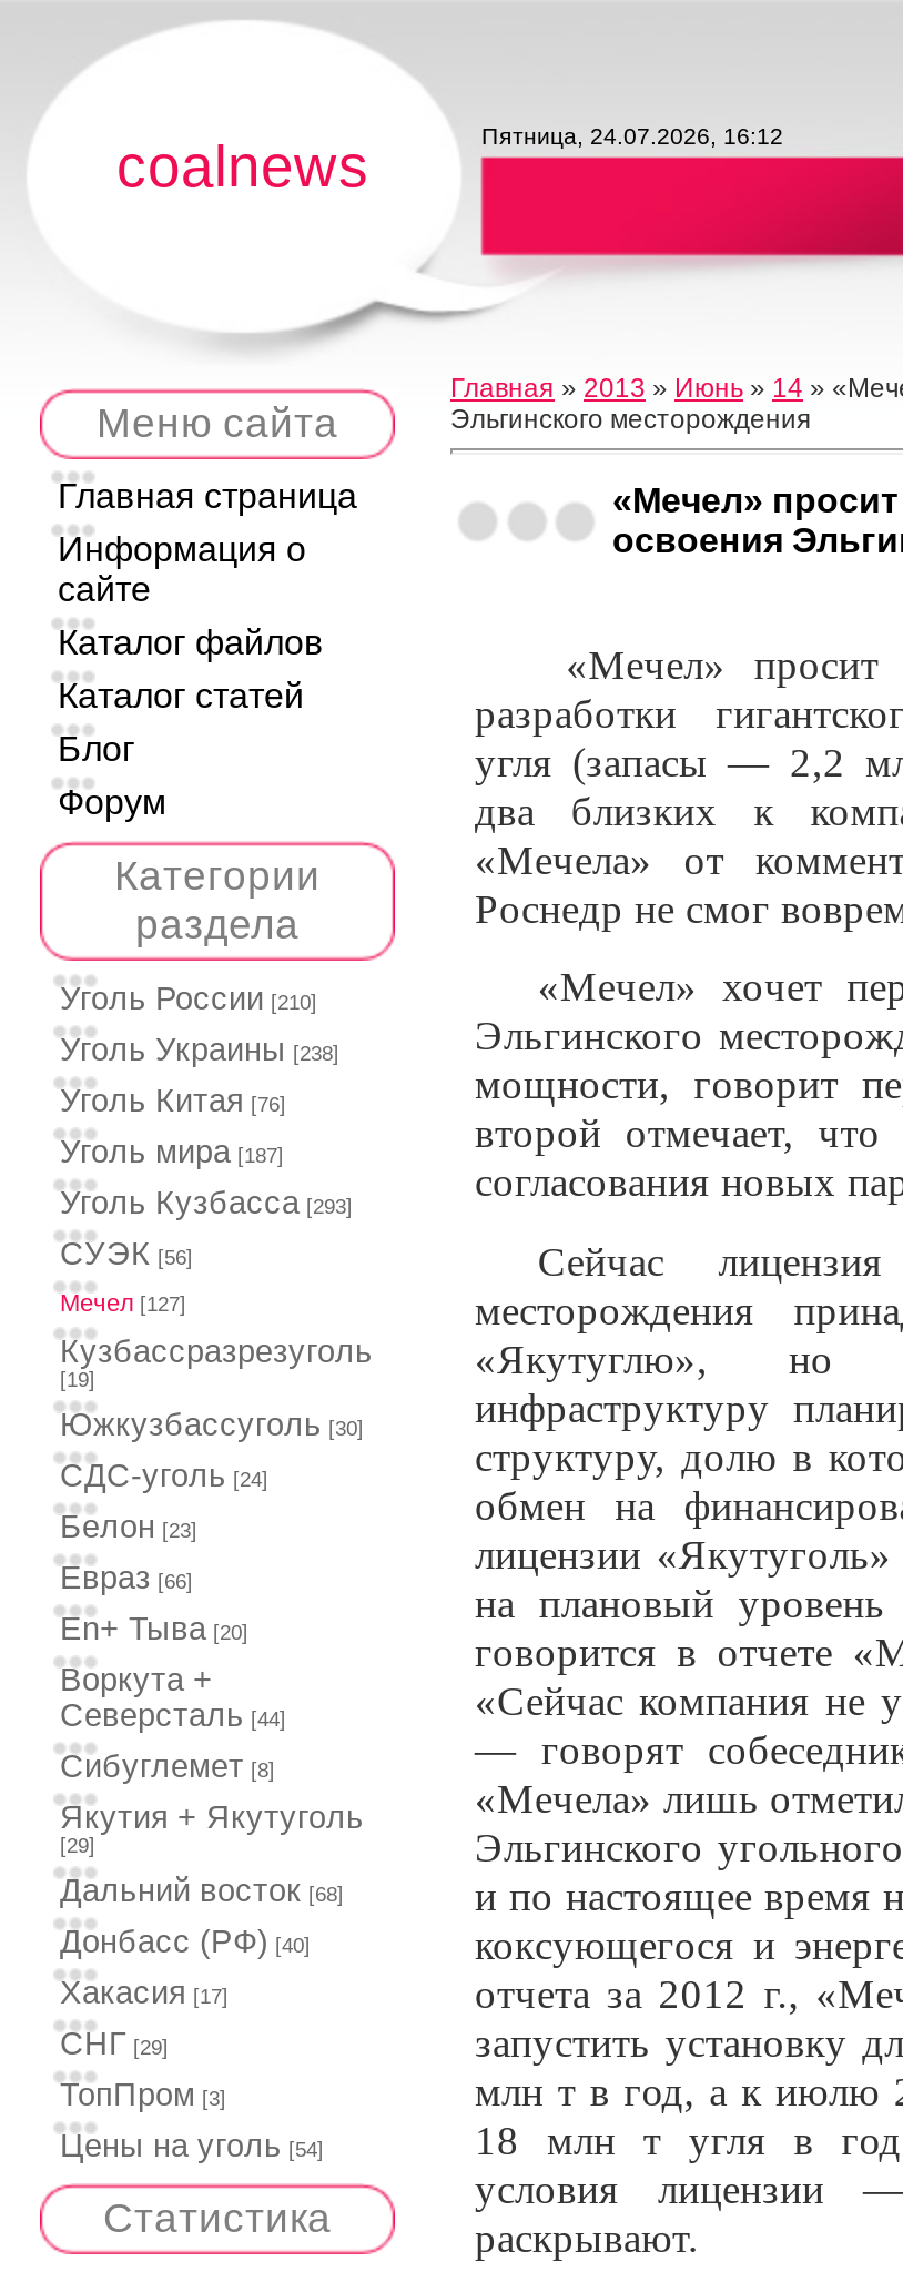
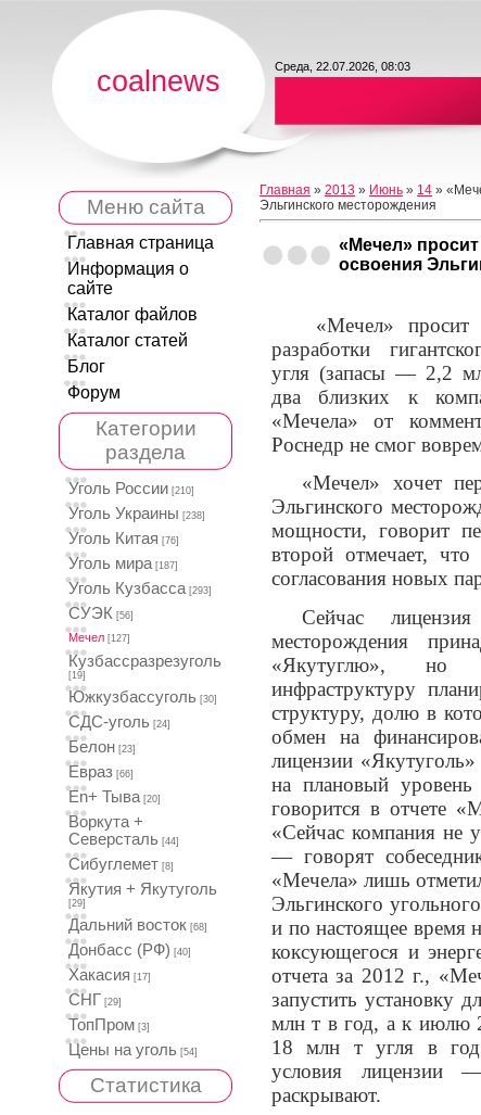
[481,122,783,149] Пятница, 24.07.2026, 16:12 -> [275,60,410,73] Среда, 22.07.2026, 08:03

